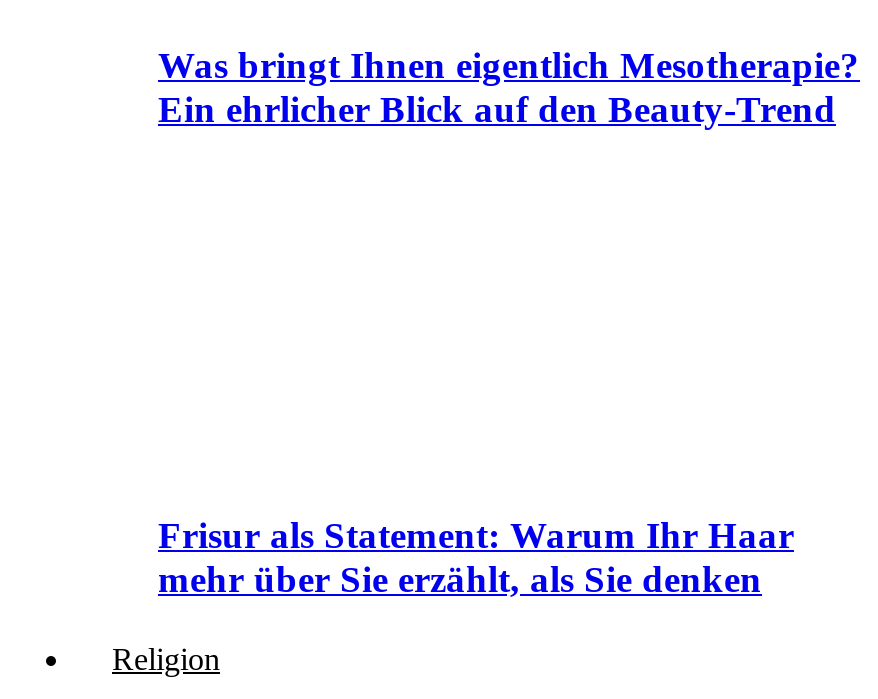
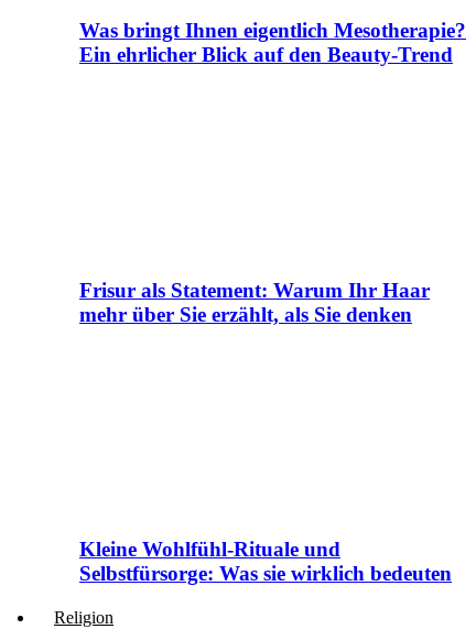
none -> [79,538,452,585] Kleine Wohlfühl-Rituale und | Selbstfürsorge: Was sie wirklich bedeuten

